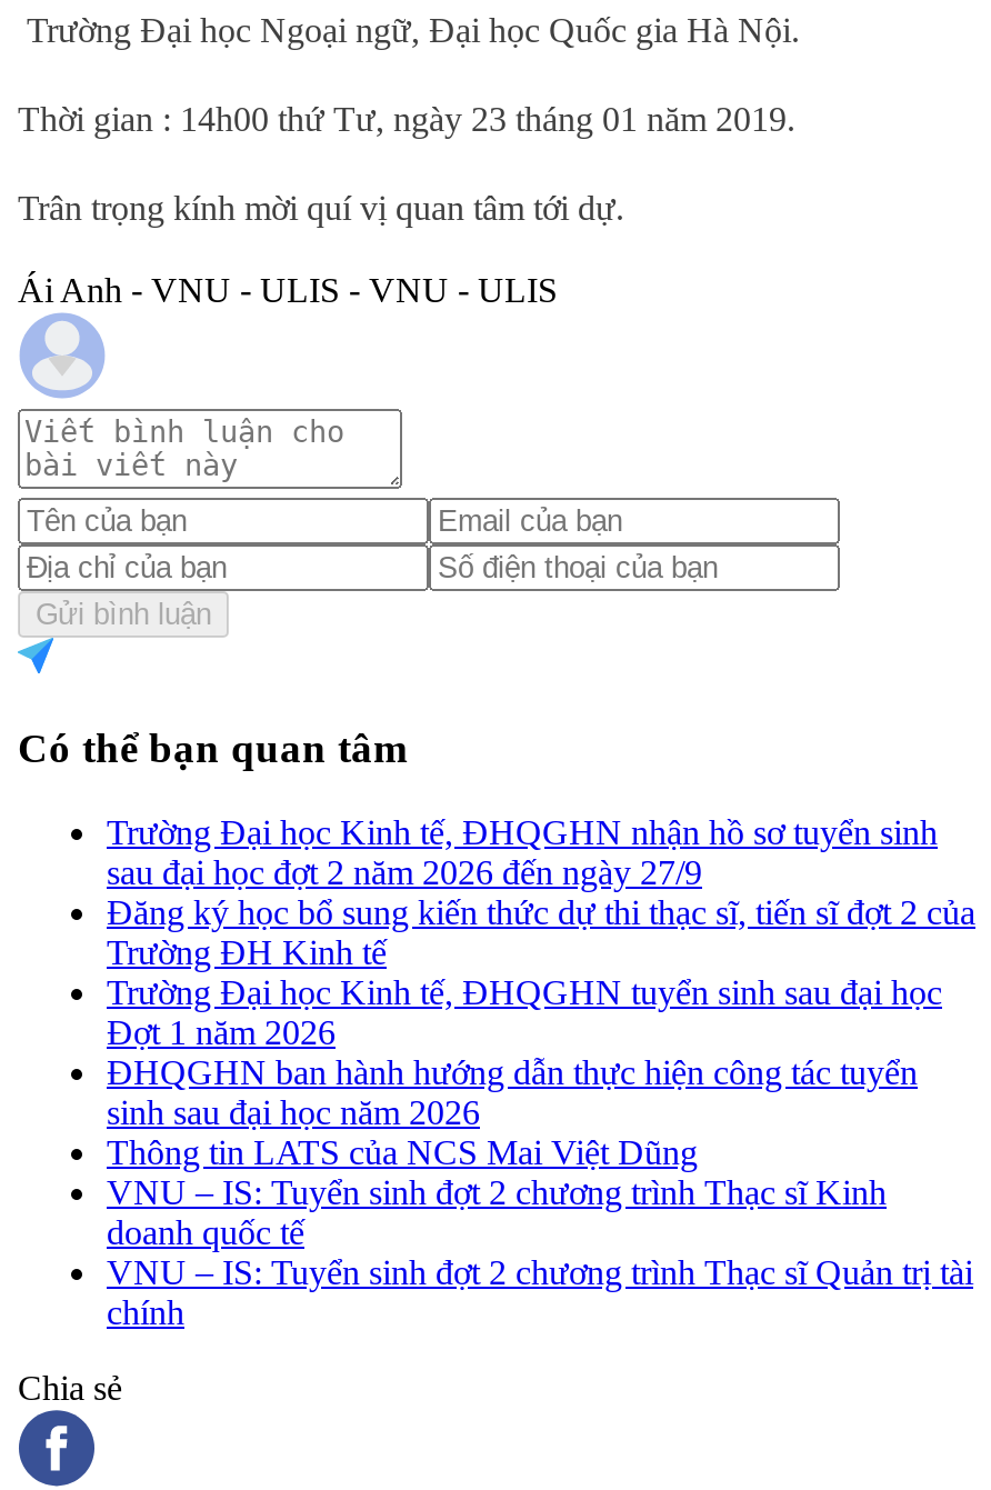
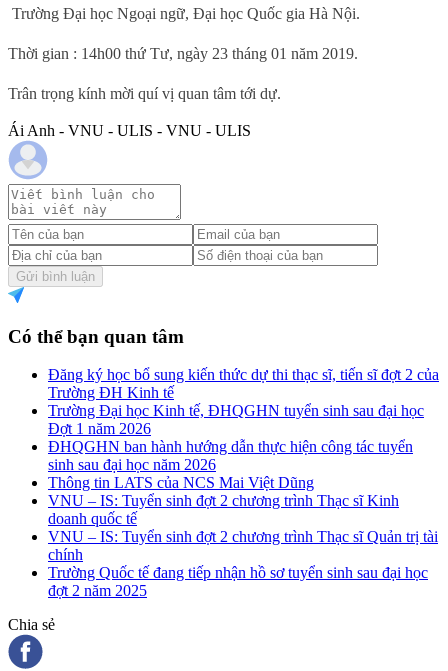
[107,814,938,892] Trường Đại học Kinh tế, ĐHQGHN nhận hồ sơ tuyển sinh | sau đại học đợt 2 năm 2026 đến ngày 27/9 -> none
moved [107,894,975,1332] -> [48,366,439,563]: Đăng ký học bổ sung kiến thức dự thi thạc sĩ, tiến sĩ đợt 2 của | Trường ĐH Kinh tế | Trường Đại học Kinh tế, ĐHQGHN tuyển sinh sau đại học | ... | VNU – IS: Tuyển sinh đợt 2 chương trình Thạc sĩ Quản trị tài | chính
none -> [48,564,428,599] Trường Quốc tế đang tiếp nhận hồ sơ tuyển sinh sau đại học | đợt 2 năm 2025

